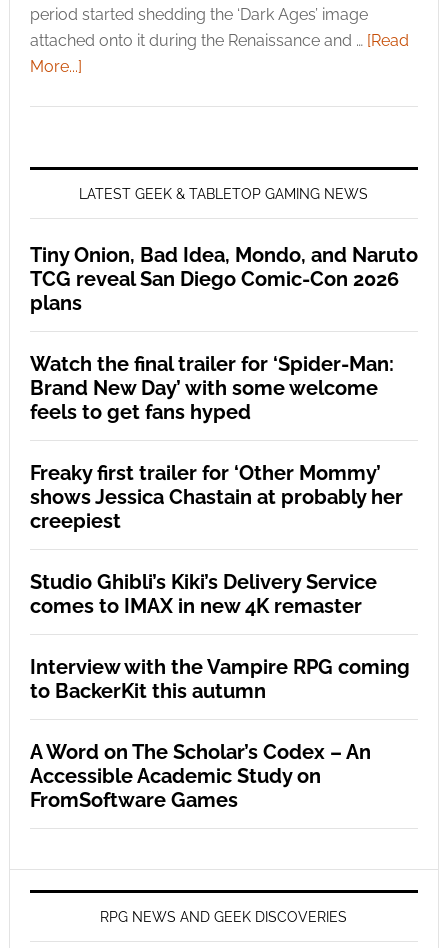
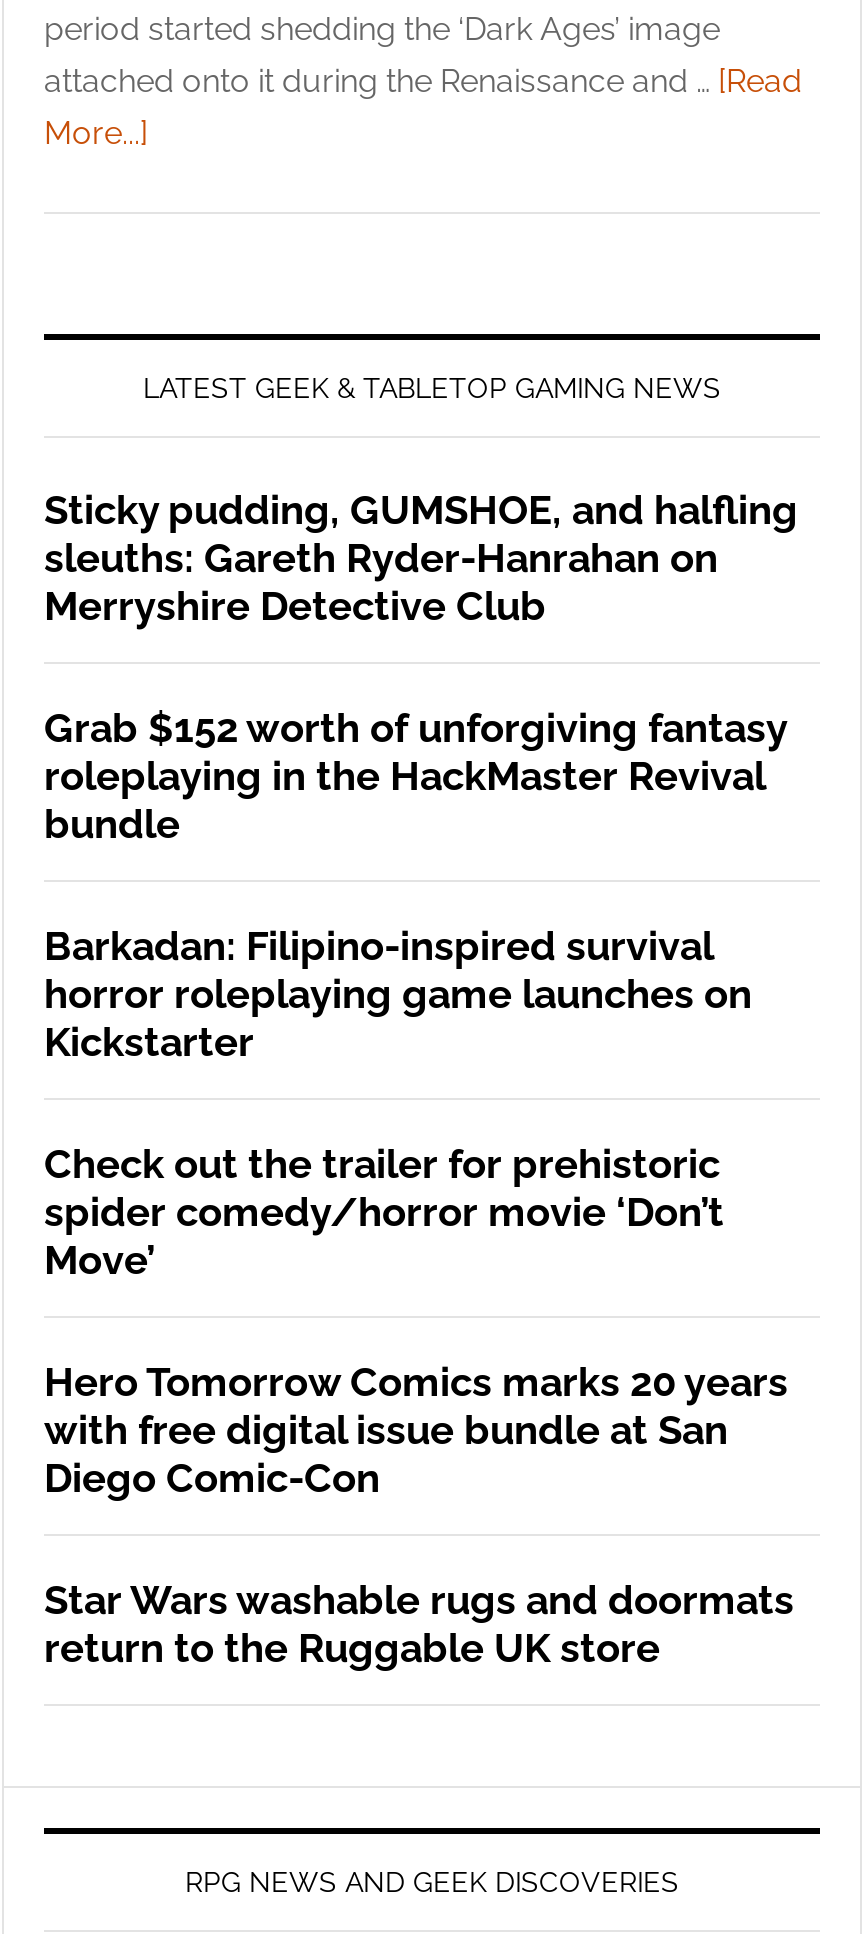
[30,243,418,315] Tiny Onion, Bad Idea, Mondo, and Naruto | TCG reveal San Diego Comic-Con 2026 | plans -> [44,486,798,630] Sticky pudding, GUMSHOE, and halfling | sleuths: Gareth Ryder-Hanrahan on | Merryshire Detective Club
[30,352,394,424] Watch the final trailer for ‘Spider-Man: | Brand New Day’ with some welcome | feels to get fans hyped -> [44,704,786,848] Grab $152 worth of unforgiving fantasy | roleplaying in the HackMaster Revival | bundle
[30,461,403,533] Freaky first trailer for ‘Other Mommy’ | shows Jessica Chastain at probably her | creepiest -> [44,922,752,1066] Barkadan: Filipino-inspired survival | horror roleplaying game launches on | Kickstarter
[30,570,377,618] Studio Ghibli’s Kiki’s Delivery Service | comes to IMAX in new 4K remaster -> [44,1140,724,1284] Check out the trailer for prehistoric | spider comedy/horror movie ‘Don’t | Move’
[30,655,410,703] Interview with the Vampire RPG coming | to BackerKit this autumn -> [44,1358,788,1502] Hero Tomorrow Comics marks 20 years | with free digital issue bundle at San | Diego Comic-Con
[30,740,371,812] A Word on The Scholar’s Codex – An | Accessible Academic Study on | FromSoftware Games -> [44,1576,794,1672] Star Wars washable rugs and doormats | return to the Ruggable UK store

